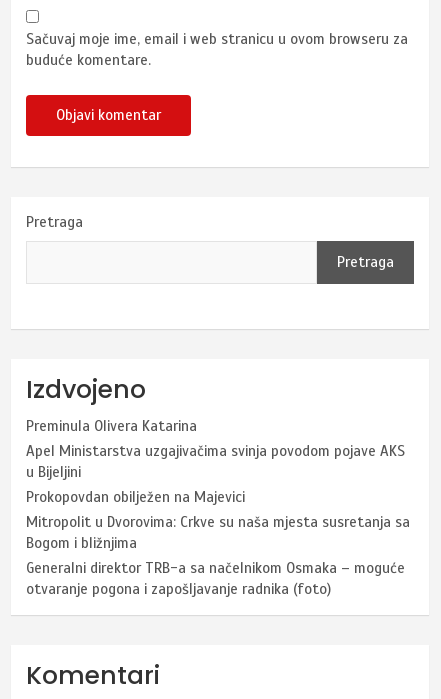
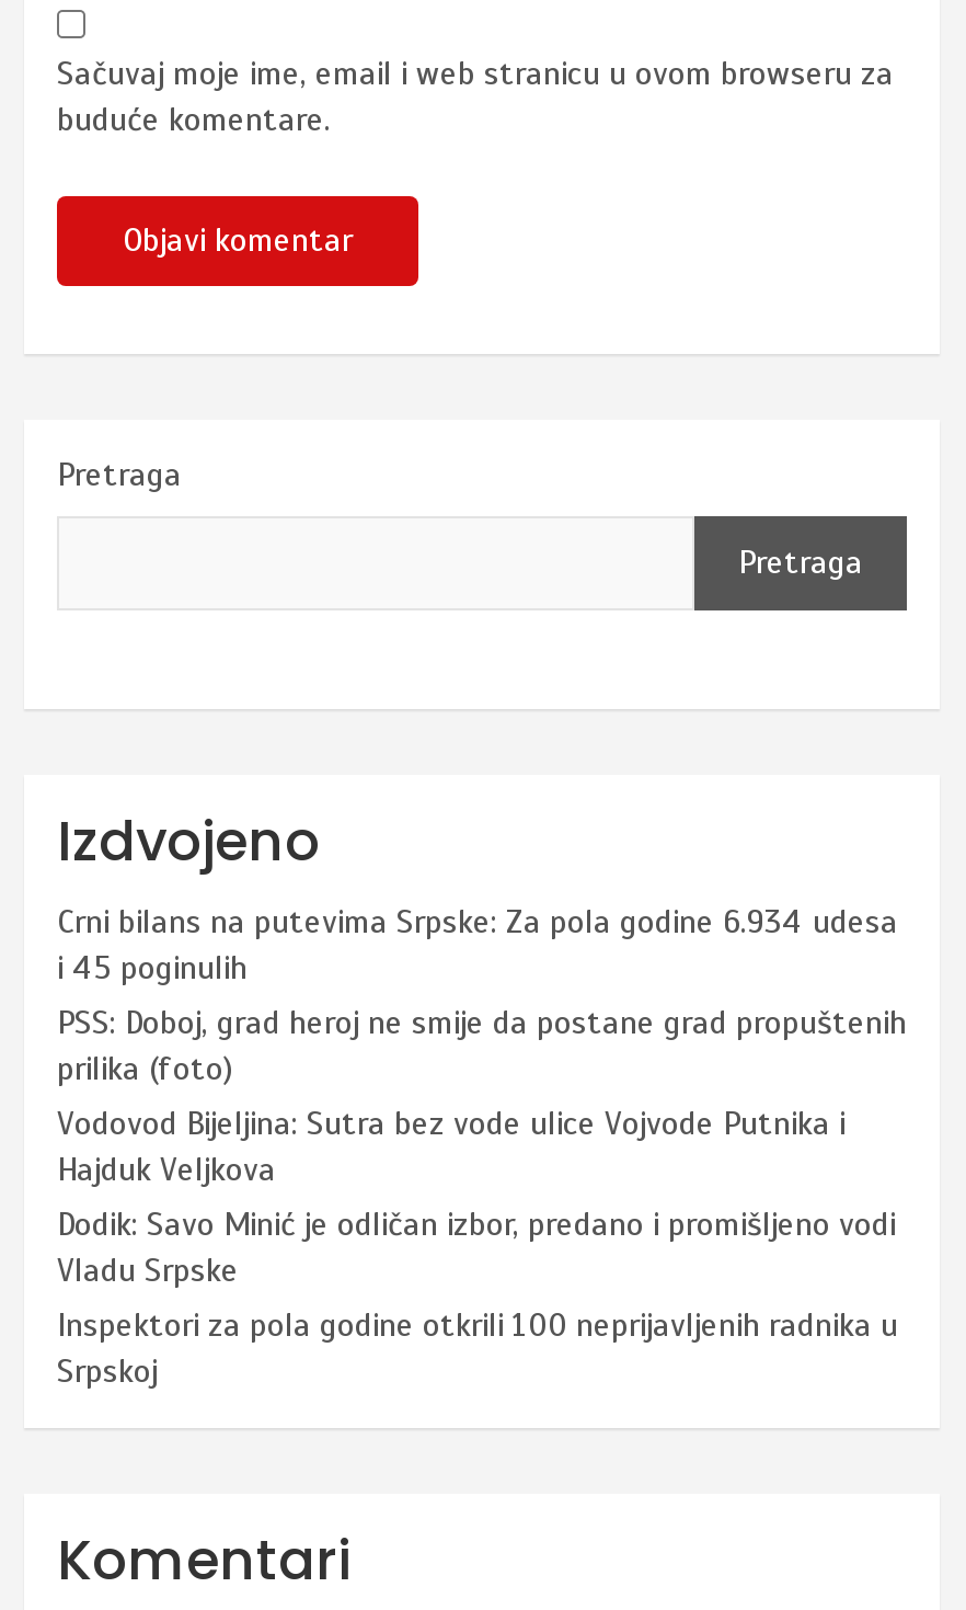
[26,417,410,598] Preminula Olivera Katarina | Apel Ministarstva uzgajivačima svinja povodom pojave AKS | u Bijeljini | Prokopovdan obilježen na Majevici | Mitropolit u Dvorovima: Crkve su naša mjesta susretanja sa | Bogom i bližnjima | Generalni direktor TRB-a sa načelnikom Osmaka – moguće | otvaranje pogona i zapošljavanje radnika (foto) -> [57,903,907,1392] Crni bilans na putevima Srpske: Za pola godine 6.934 udesa | i 45 poginulih | PSS: Doboj, grad heroj ne smije da postane grad propuštenih | prilika (foto) | Vodovod Bijeljina: Sutra bez vode ulice Vojvode Putnika i | Hajduk Veljkova | Dodik: Savo Minić je odličan izbor, predano i promišljeno vodi | Vladu Srpske | Inspektori za pola godine otkrili 100 neprijavljenih radnika u | Srpskoj

